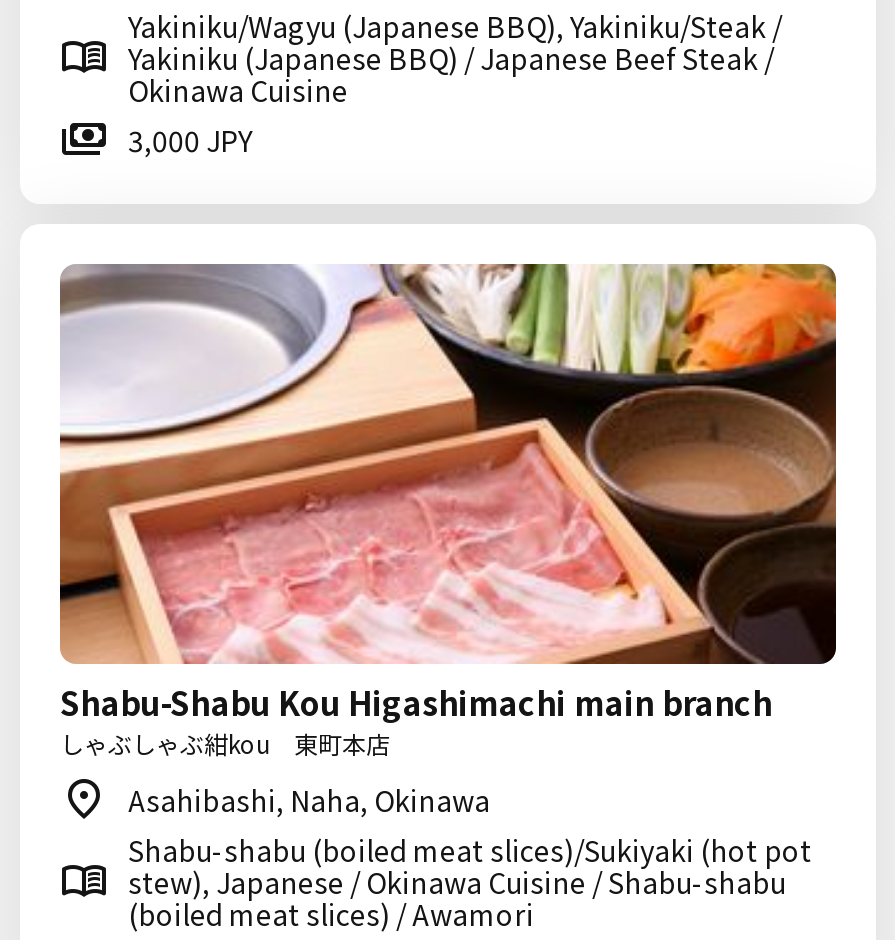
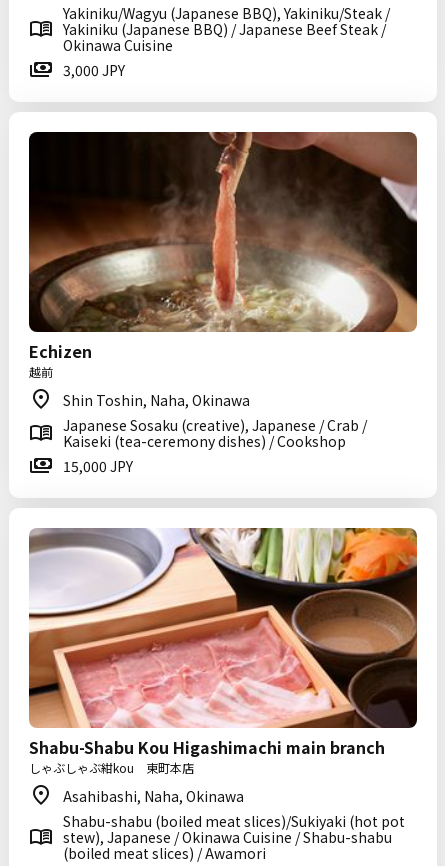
none -> [28,131,418,476] [image] | Echizen | 越前 | Shin Toshin, Naha, Okinawa | Japanese Sosaku (creative), Japanese / Crab / | Kaiseki (tea-ceremony dishes) / Cookshop | 15,000 JPY

